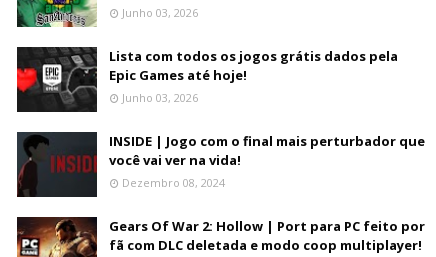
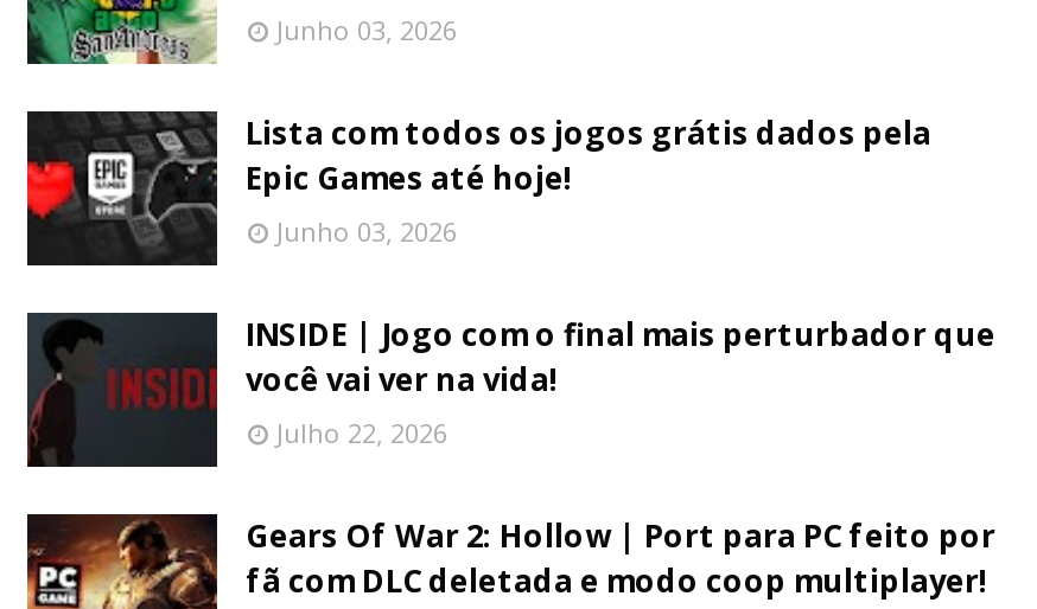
[122,175,225,190] Dezembro 08, 2024 -> [276,414,447,449] Julho 22, 2026

